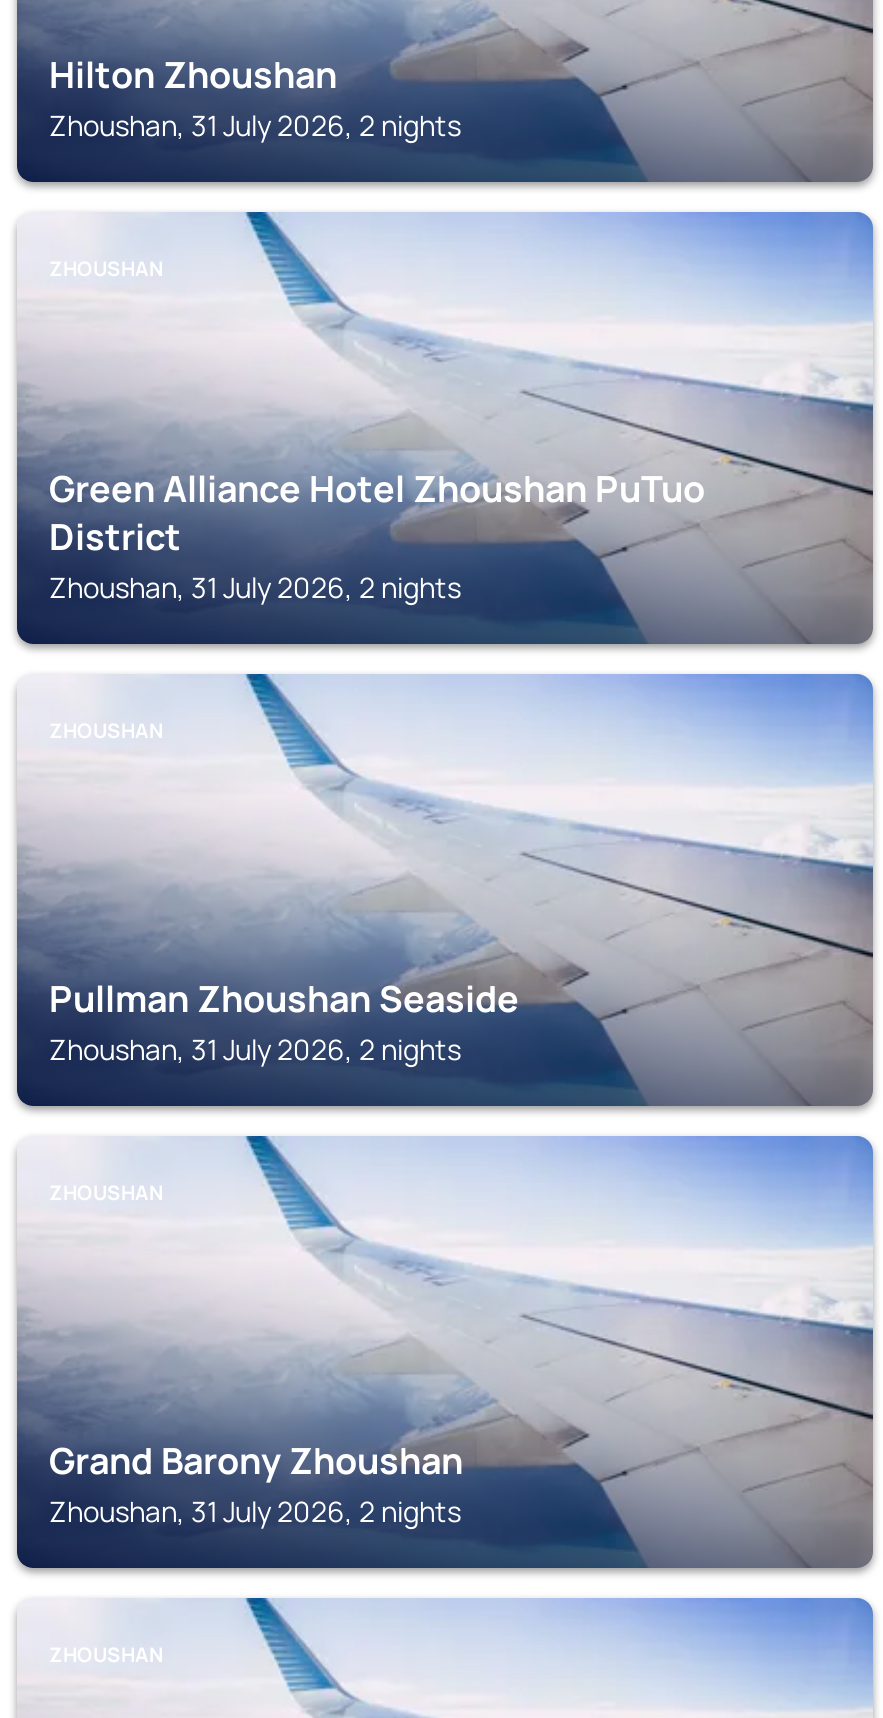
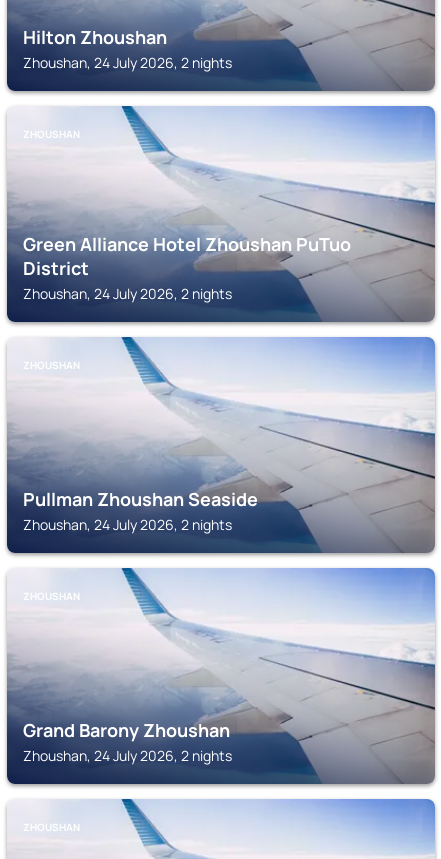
[49,106,461,144] Zhoushan, 31 July 2026, 2 nights -> [23,53,232,72] Zhoushan, 24 July 2026, 2 nights
[49,568,461,606] Zhoushan, 31 July 2026, 2 nights -> [23,284,232,303] Zhoushan, 24 July 2026, 2 nights
[49,1030,461,1068] Zhoushan, 31 July 2026, 2 nights -> [23,515,232,534] Zhoushan, 24 July 2026, 2 nights
[49,1492,461,1530] Zhoushan, 31 July 2026, 2 nights -> [23,746,232,765] Zhoushan, 24 July 2026, 2 nights

